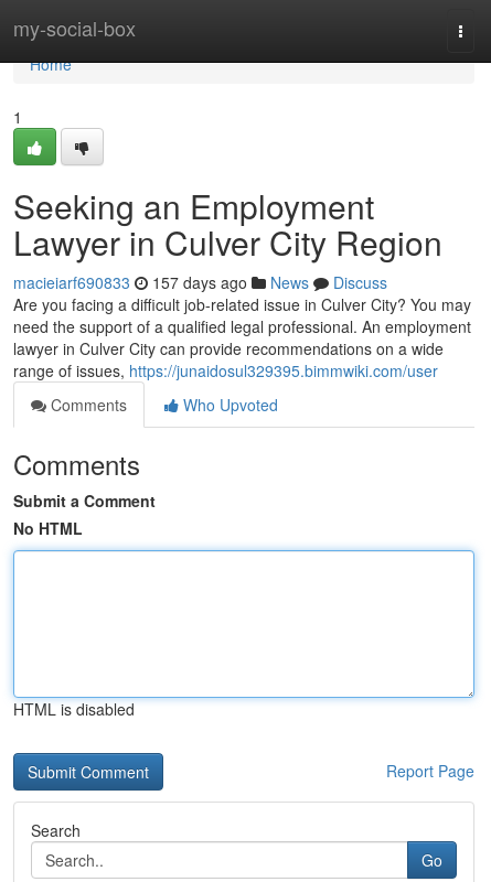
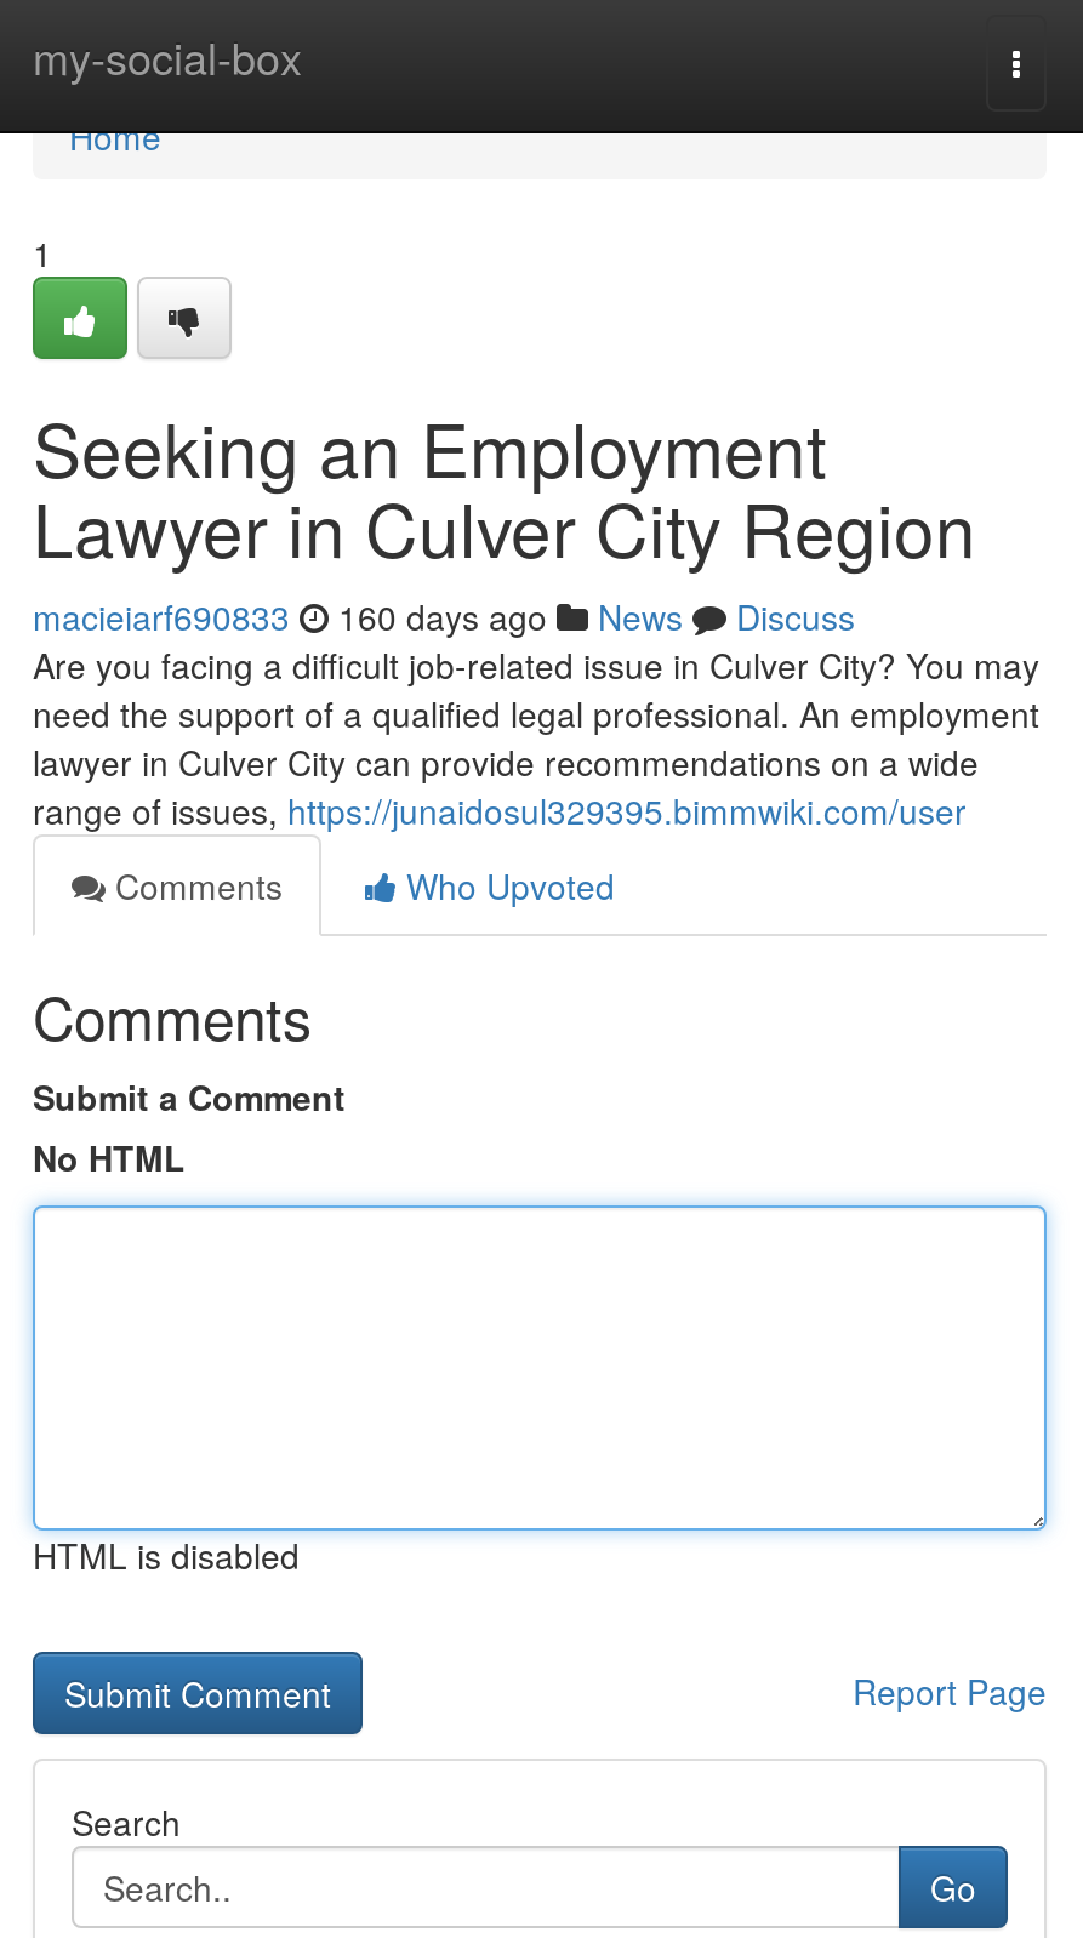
[13,271,387,293] macieiarf690833 157 days ago News Discuss -> [33,592,855,640] macieiarf690833 160 days ago News Discuss

